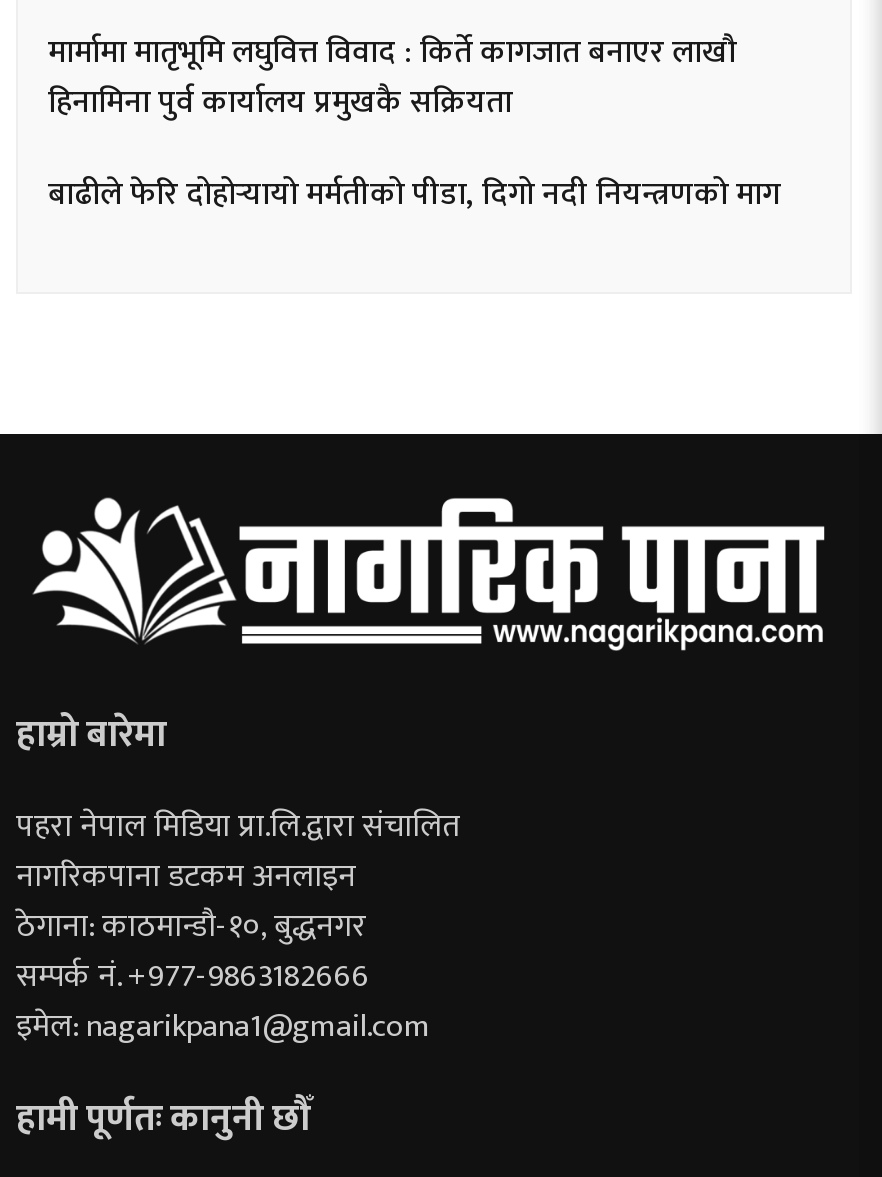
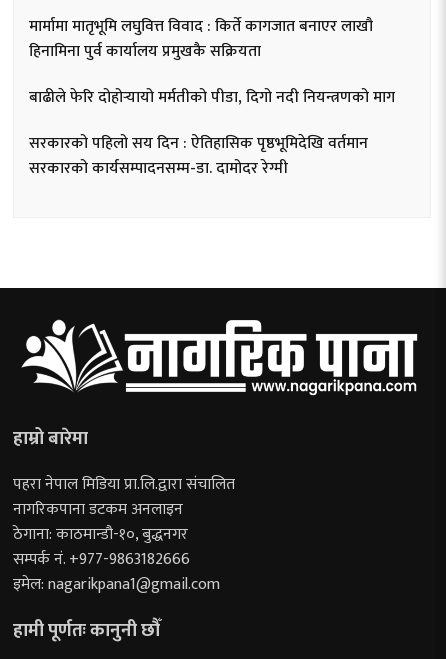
none -> [29,130,368,182] सरकारको पहिलो सय दिन : ऐतिहासिक पृष्ठभूमिदेखि वर्तमान | सरकारको कार्यसम्पादनसम्म-डा. दामोदर रेग्मी

